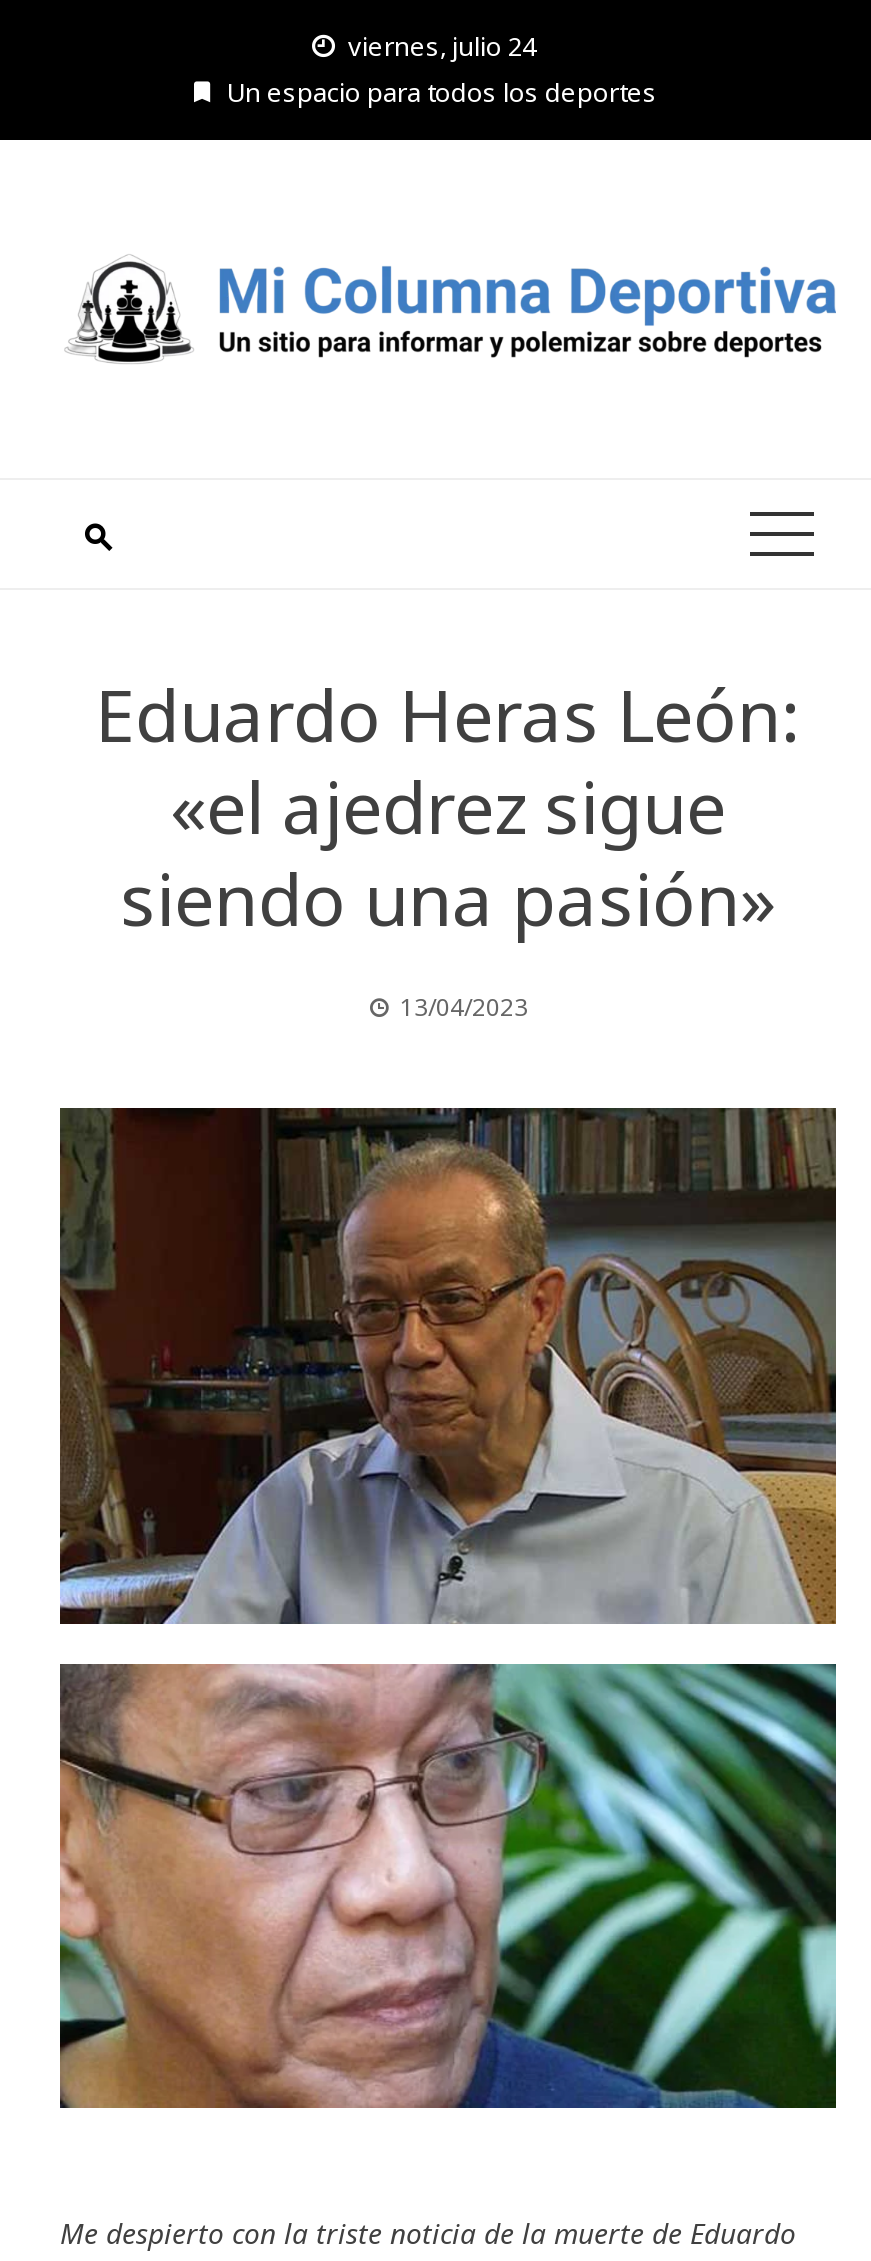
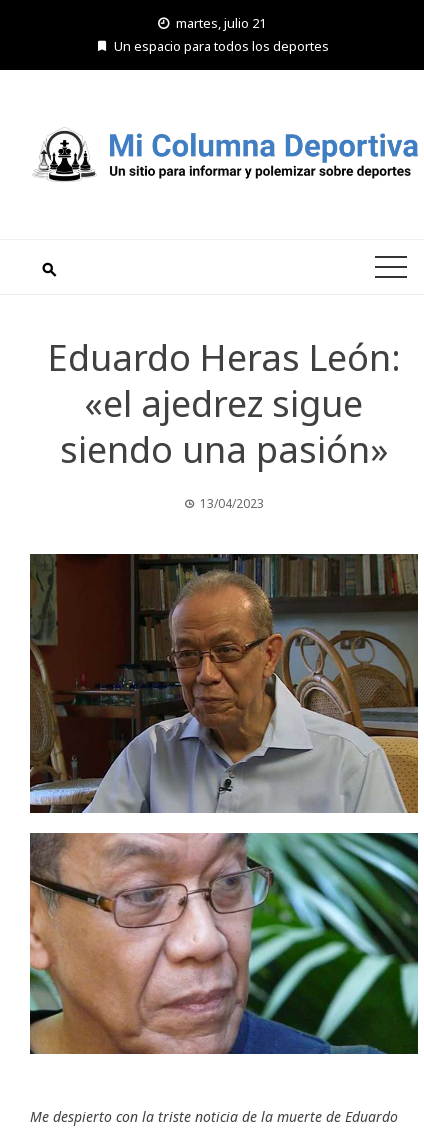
[348,28,536,64] viernes, julio 24 -> [176,14,266,32] martes, julio 21

